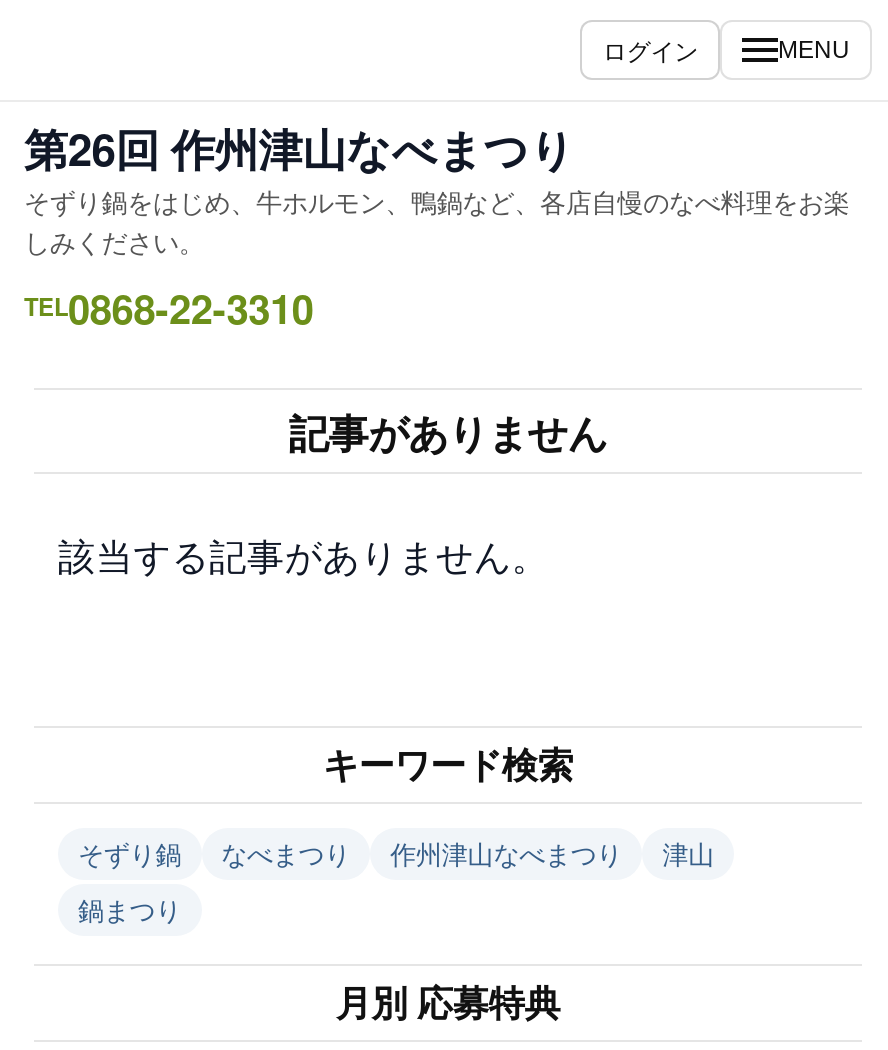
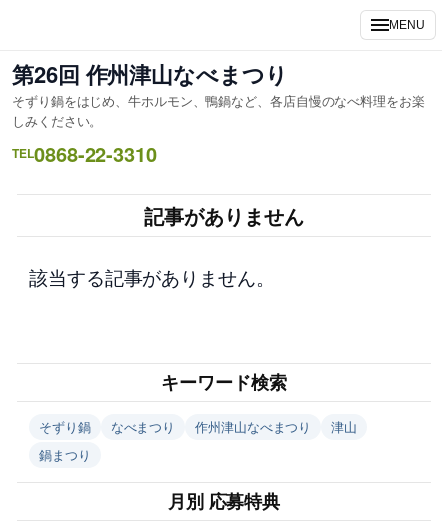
[603,32,698,66] ログイン -> none

